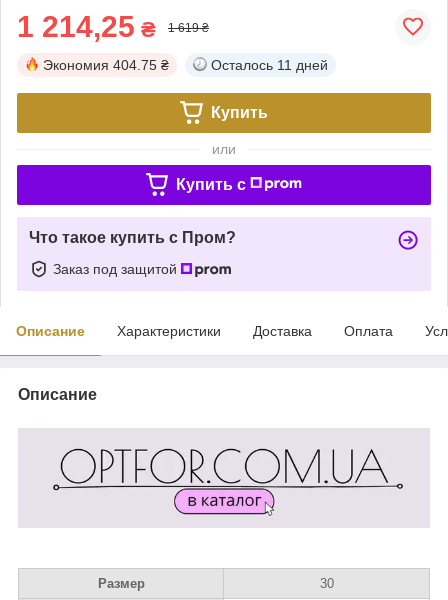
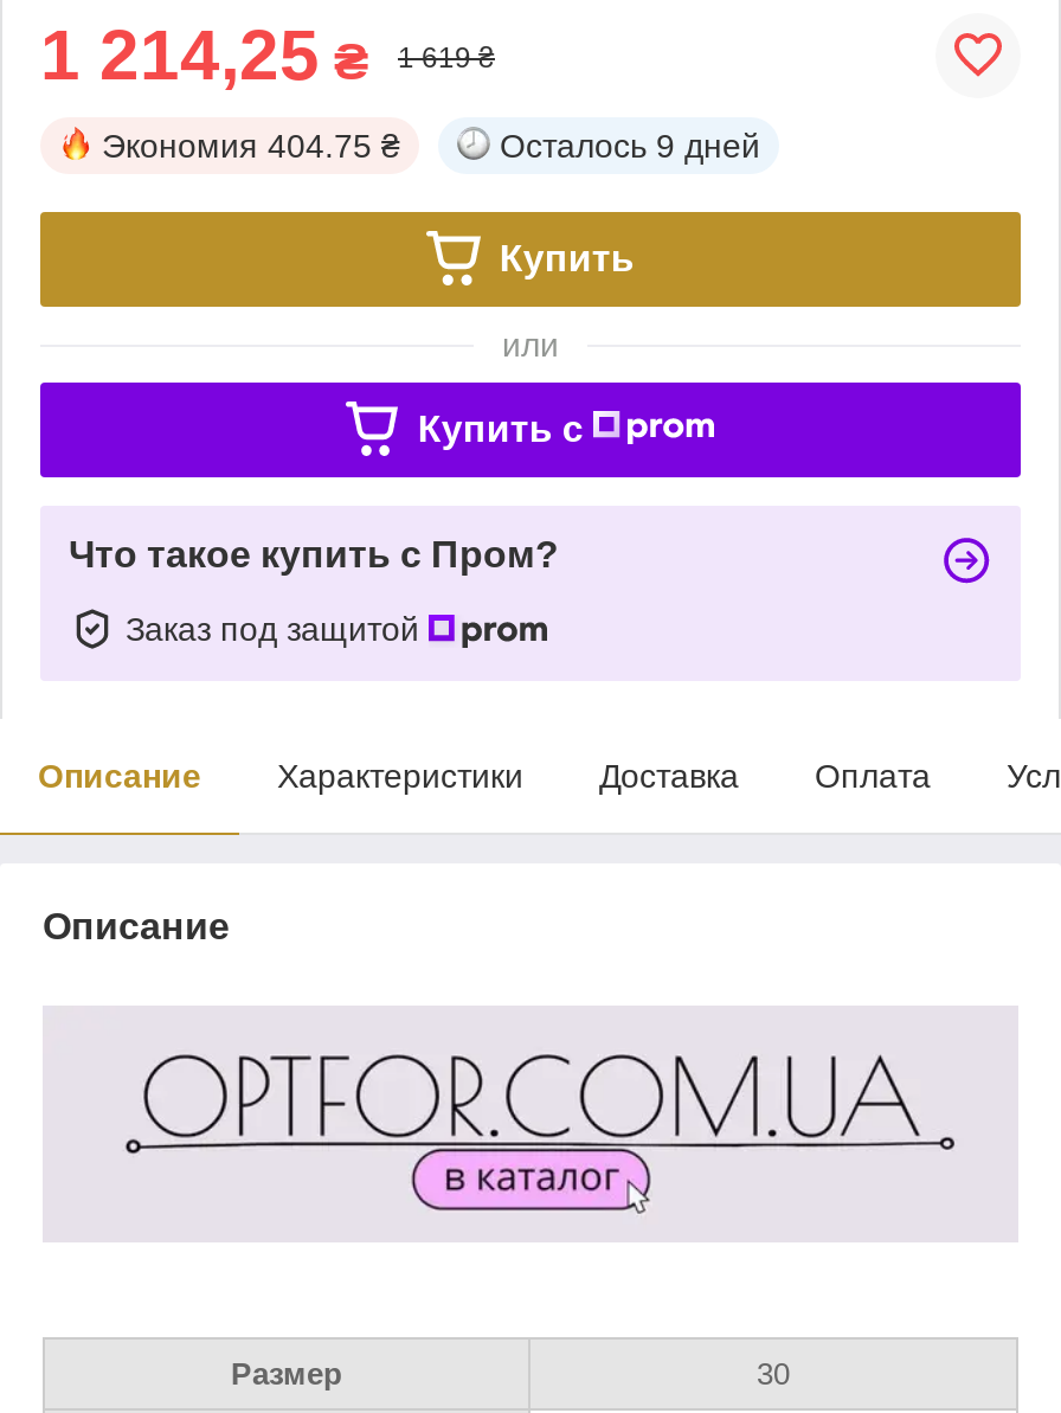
[211,57,328,73] Осталось 11 дней -> [500,126,760,164] Осталось 9 дней

